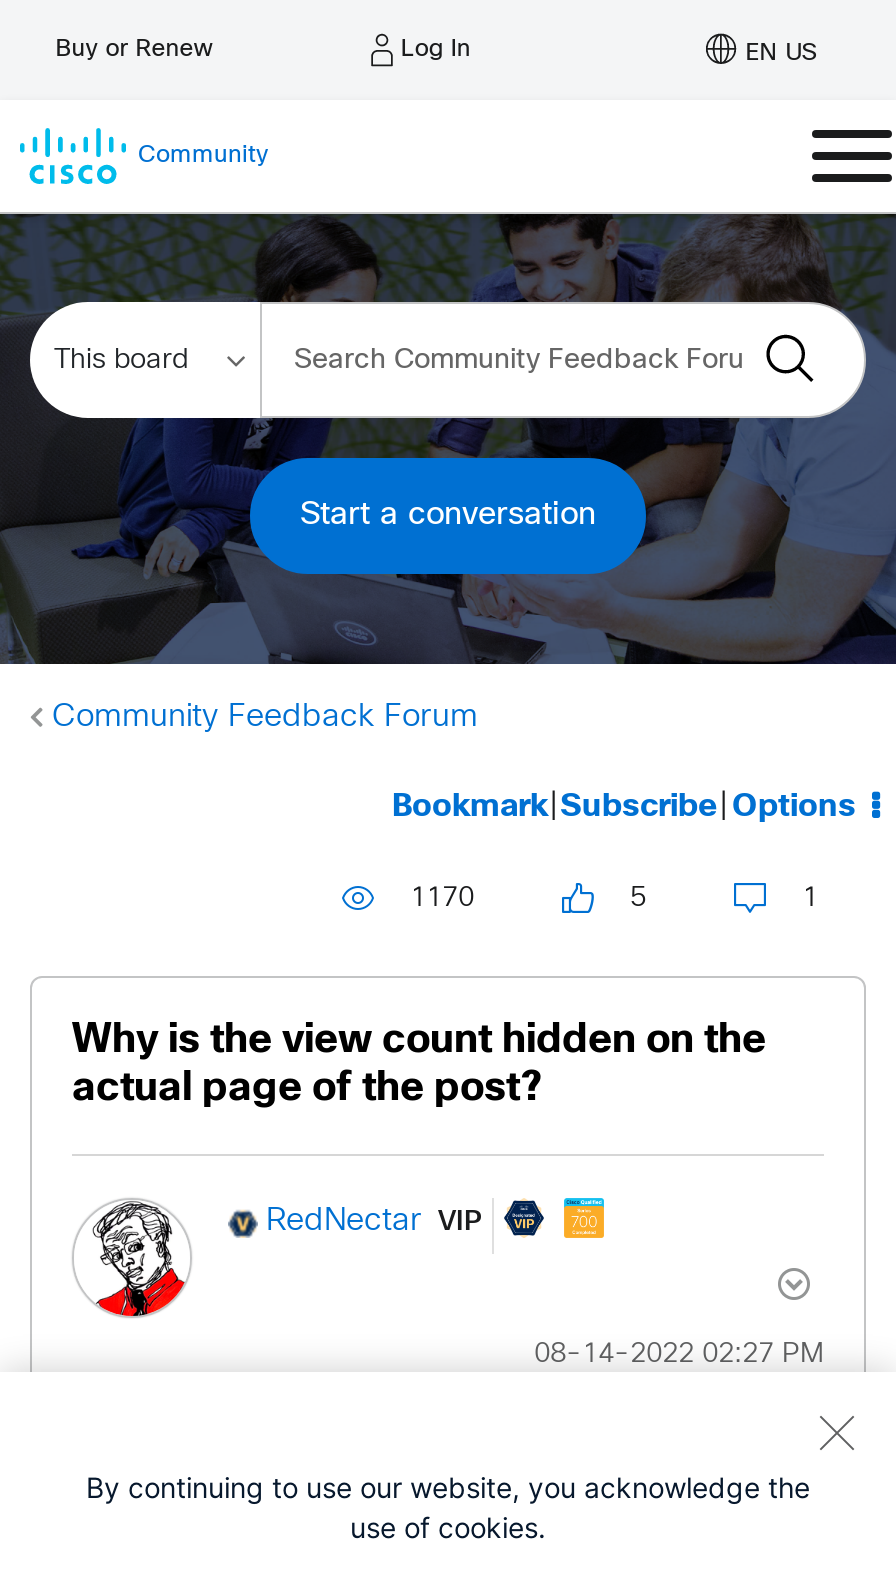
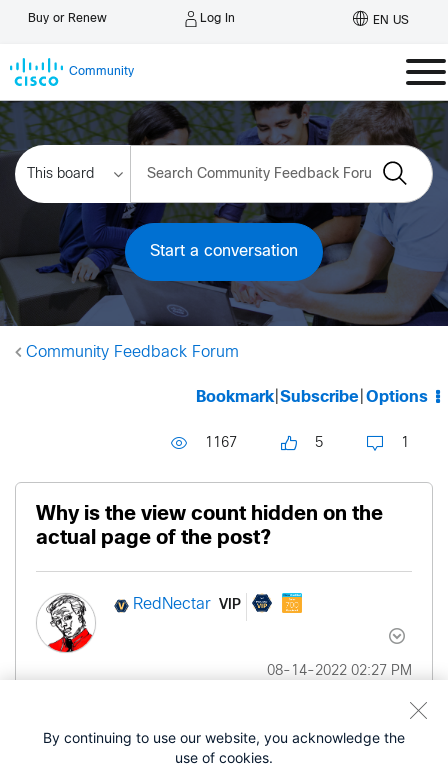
[410,886,474,912] 1170 -> [205,437,237,450] 1167

